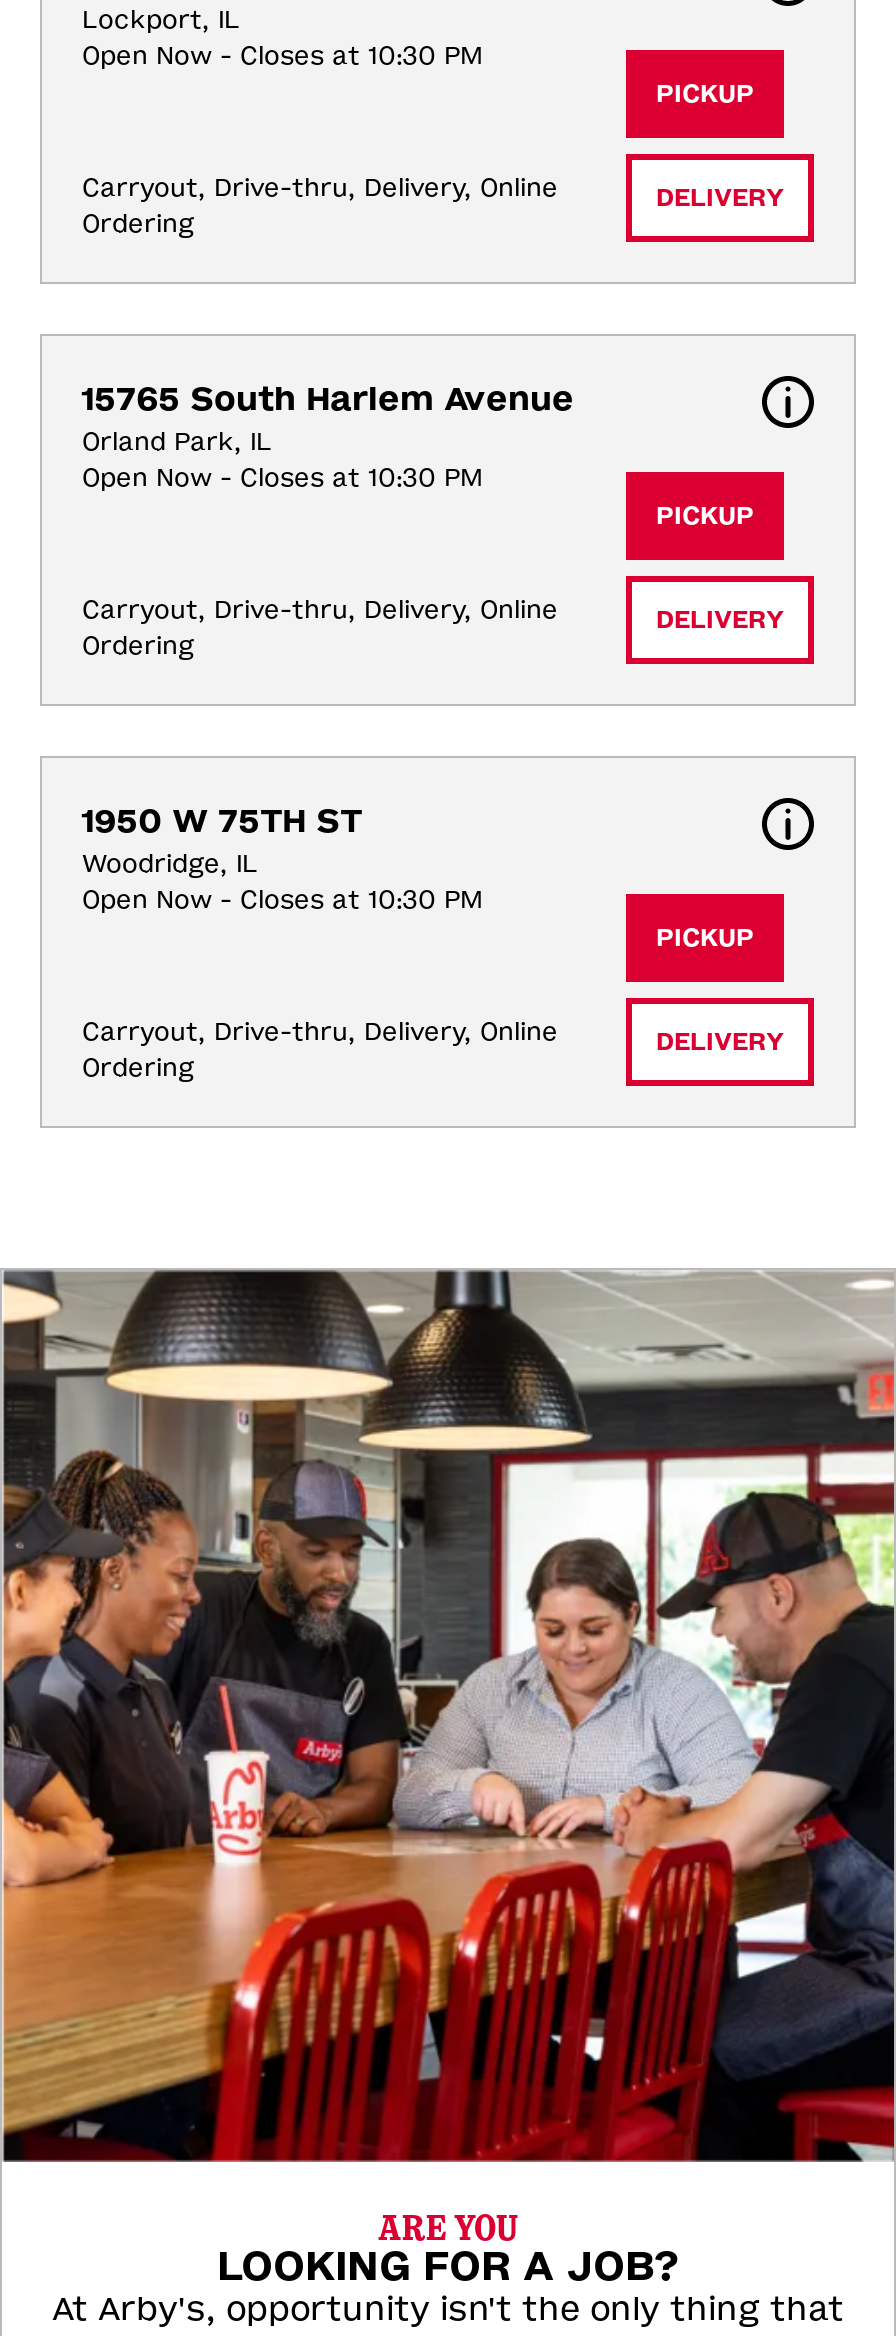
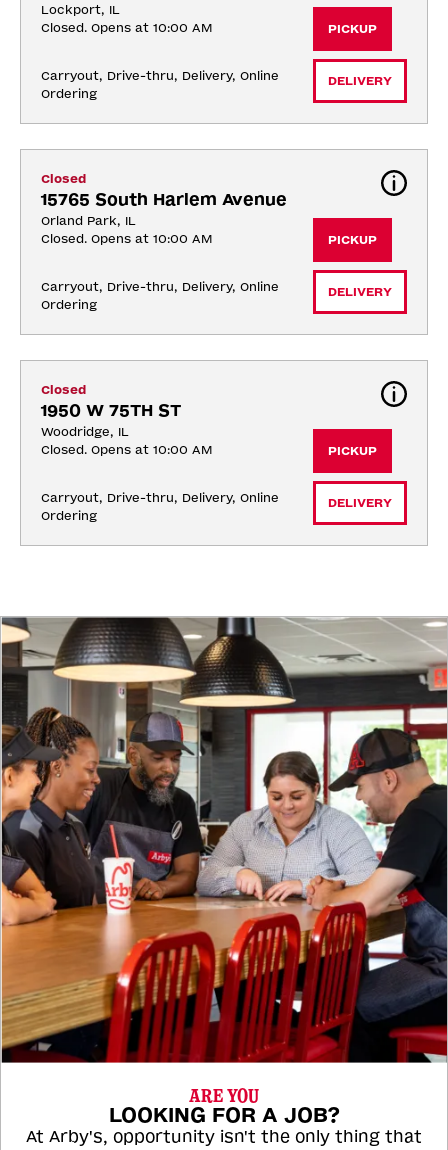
[82,42,482,70] Open Now - Closes at 10:30 PM -> [41,21,212,35] Closed. Opens at 10:00 AM
none -> [41,172,86,186] Closed
[82,464,482,492] Open Now - Closes at 10:30 PM -> [41,232,212,246] Closed. Opens at 10:00 AM
none -> [41,383,86,397] Closed
[82,886,482,914] Open Now - Closes at 10:30 PM -> [41,443,212,457] Closed. Opens at 10:00 AM

